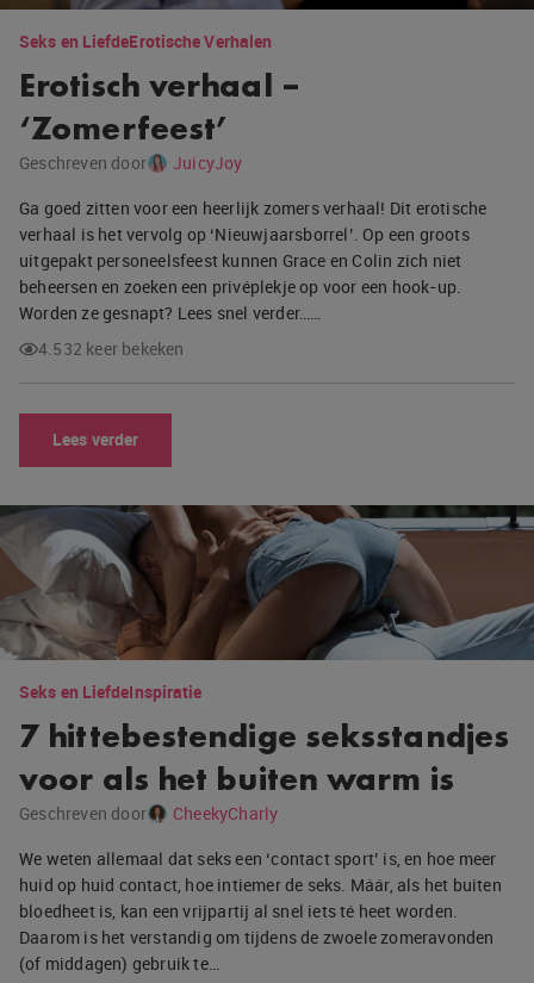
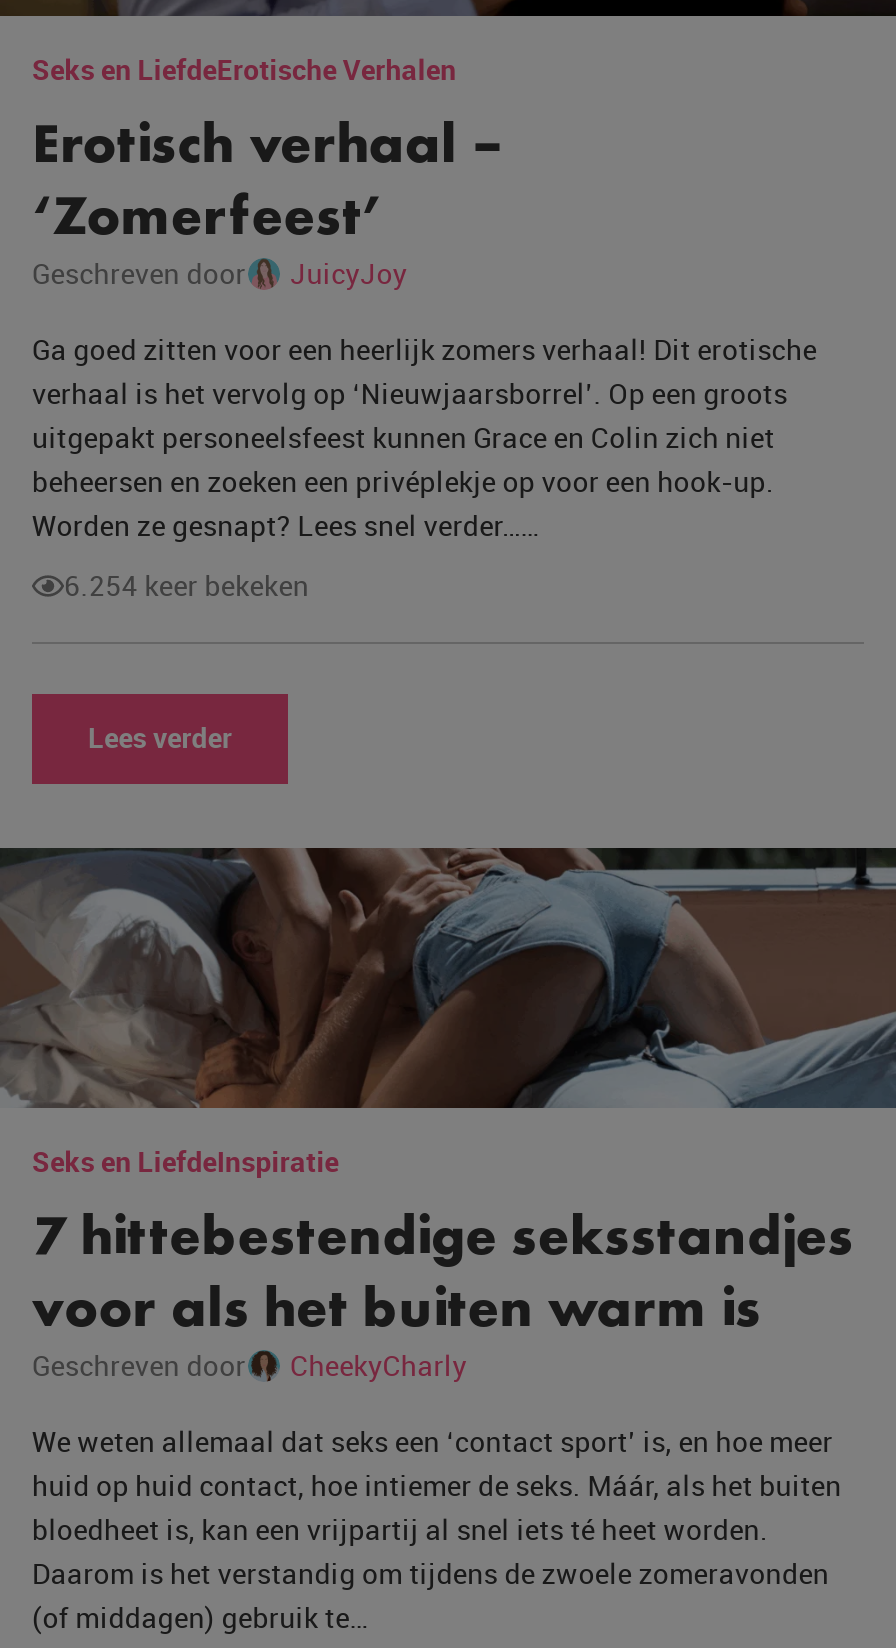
[38,337,184,360] 4.532 keer bekeken -> [64,566,309,604] 6.254 keer bekeken

